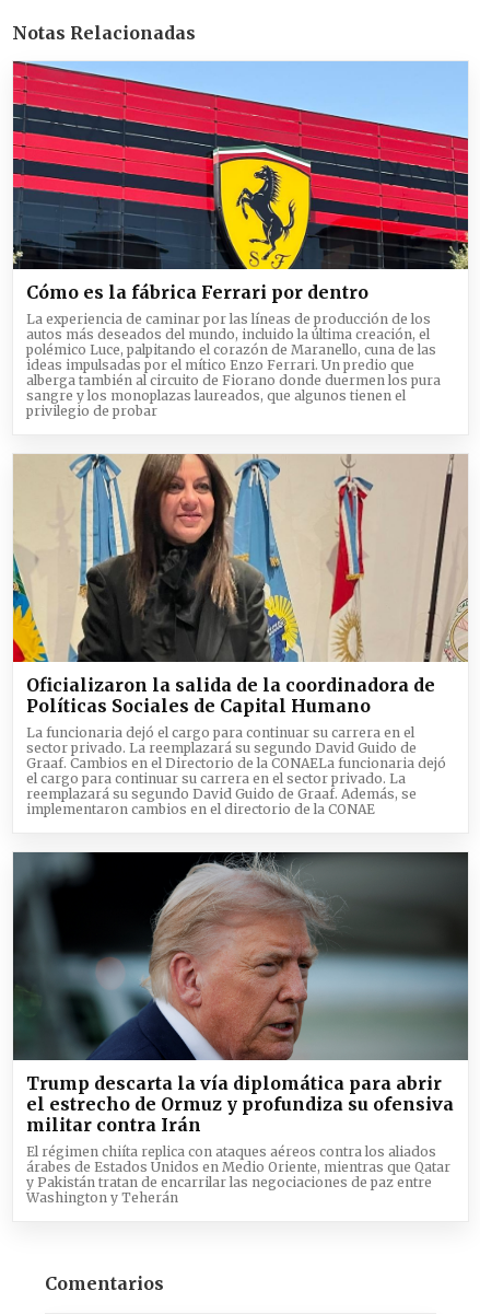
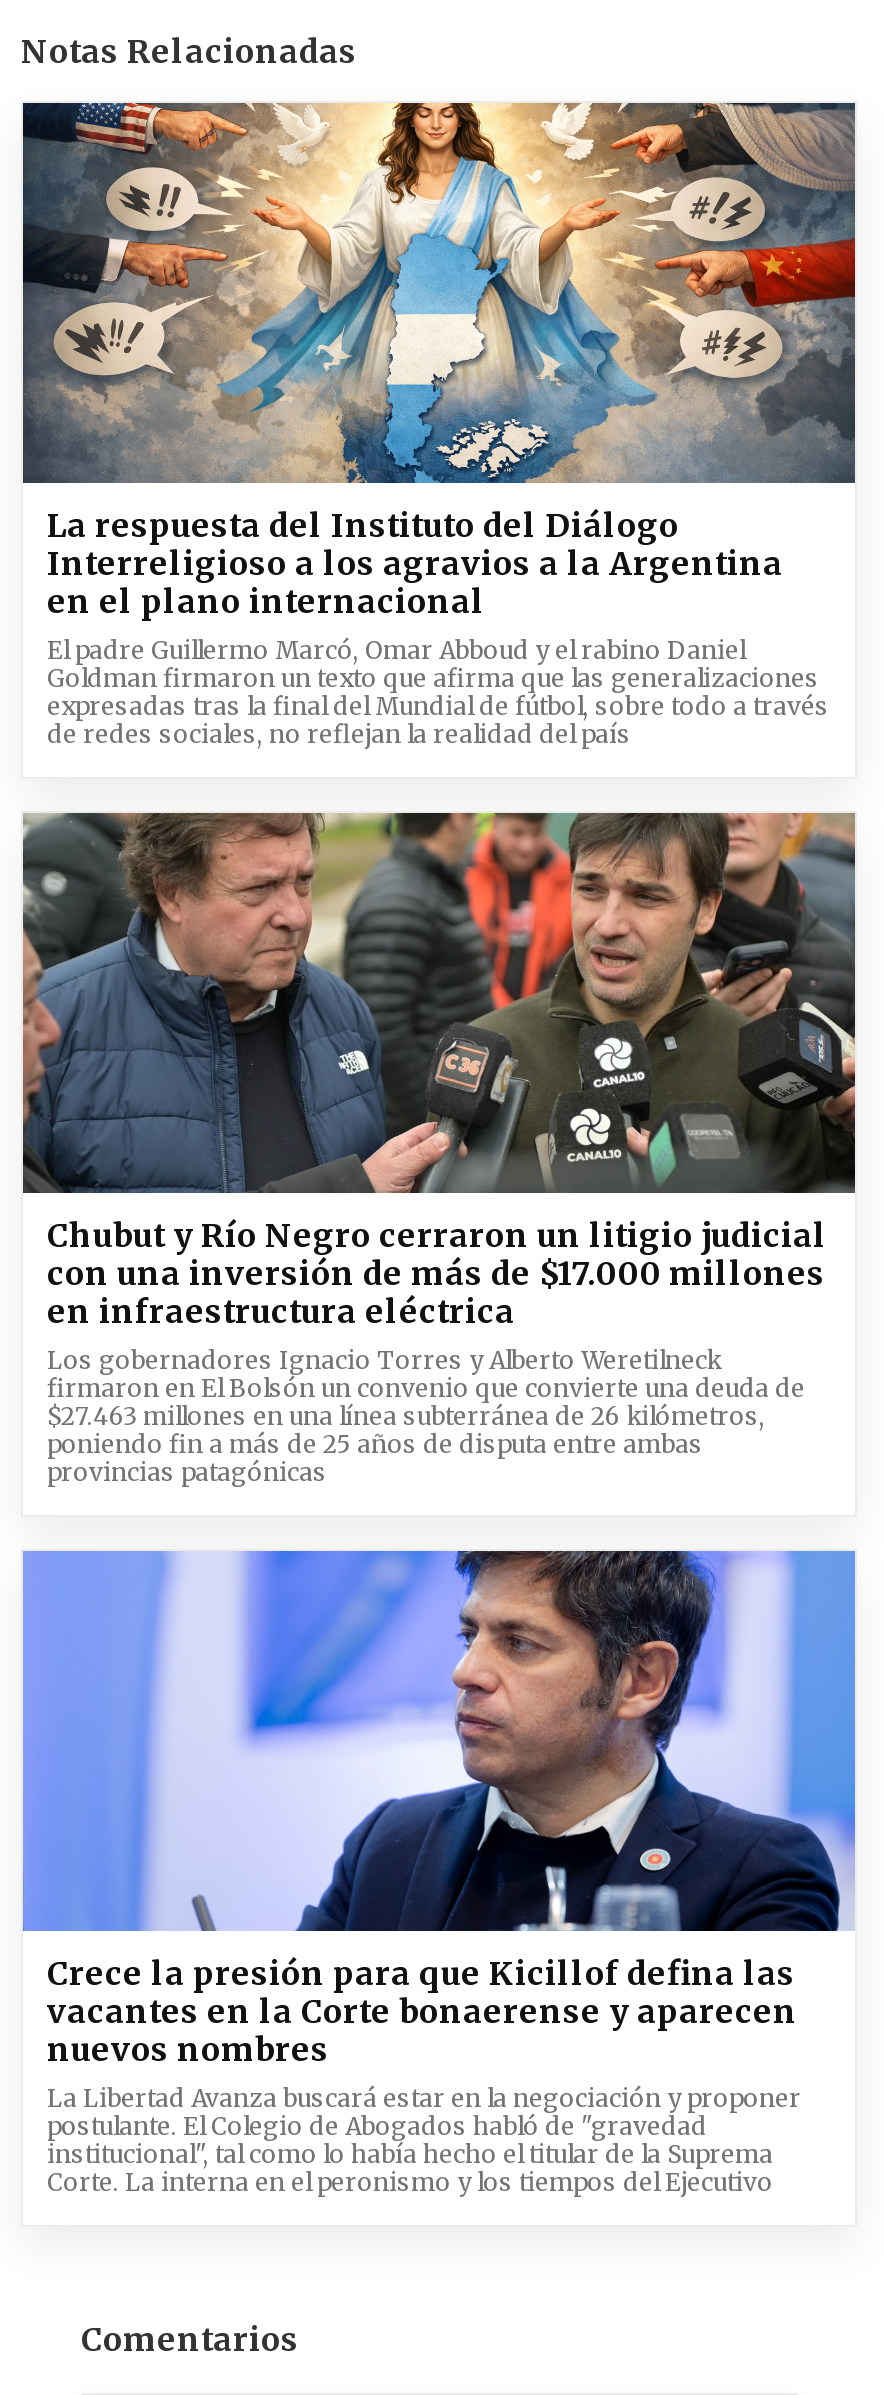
[12,60,469,419] [image] | Cómo es la fábrica Ferrari por dentro | La experiencia de caminar por las líneas de producción de los | autos más deseados del mundo, incluido la última creación, el | polémico Luce, palpitando el corazón de Maranello, cuna de las | ideas impulsadas por el mítico Enzo Ferrari. Un predio que | alberga también al circuito de Fiorano donde duermen los pura | sangre y los monoplazas laureados, que algunos tienen el | privilegio de probar -> [21,101,857,749] [image] | La respuesta del Instituto del Diálogo | Interreligioso a los agravios a la Argentina | en el plano internacional | El padre Guillermo Marcó, Omar Abboud y el rabino Daniel | Goldman firmaron un texto que afirma que las generalizaciones | expresadas tras la final del Mundial de fútbol, sobre todo a través | de redes sociales, no reflejan la realidad del país
[12,450,469,817] [image] | Oficializaron la salida de la coordinadora de | Políticas Sociales de Capital Humano | La funcionaria dejó el cargo para continuar su carrera en el | sector privado. La reemplazará su segundo David Guido de | Graaf. Cambios en el Directorio de la CONAELa funcionaria dejó | el cargo para continuar su carrera en el sector privado. La | reemplazará su segundo David Guido de Graaf. Además, se | implementaron cambios en el directorio de la CONAE -> [21,811,857,1487] [image] | Chubut y Río Negro cerraron un litigio judicial | con una inversión de más de $17.000 millones | en infraestructura eléctrica | Los gobernadores Ignacio Torres y Alberto Weretilneck | firmaron en El Bolsón un convenio que convierte una deuda de | $27.463 millones en una línea subterránea de 26 kilómetros, | poniendo fin a más de 25 años de disputa entre ambas | provincias patagónicas
[12,851,469,1206] [image] | Trump descarta la vía diplomática para abrir | el estrecho de Ormuz y profundiza su ofensiva | militar contra Irán | El régimen chiíta replica con ataques aéreos contra los aliados | árabes de Estados Unidos en Medio Oriente, mientras que Qatar | y Pakistán tratan de encarrilar las negociaciones de paz entre | Washington y Teherán -> [21,1549,857,2197] [image] | Crece la presión para que Kicillof defina las | vacantes en la Corte bonaerense y aparecen | nuevos nombres | La Libertad Avanza buscará estar en la negociación y proponer | postulante. El Colegio de Abogados habló de "gravedad | institucional", tal como lo había hecho el titular de la Suprema | Corte. La interna en el peronismo y los tiempos del Ejecutivo

